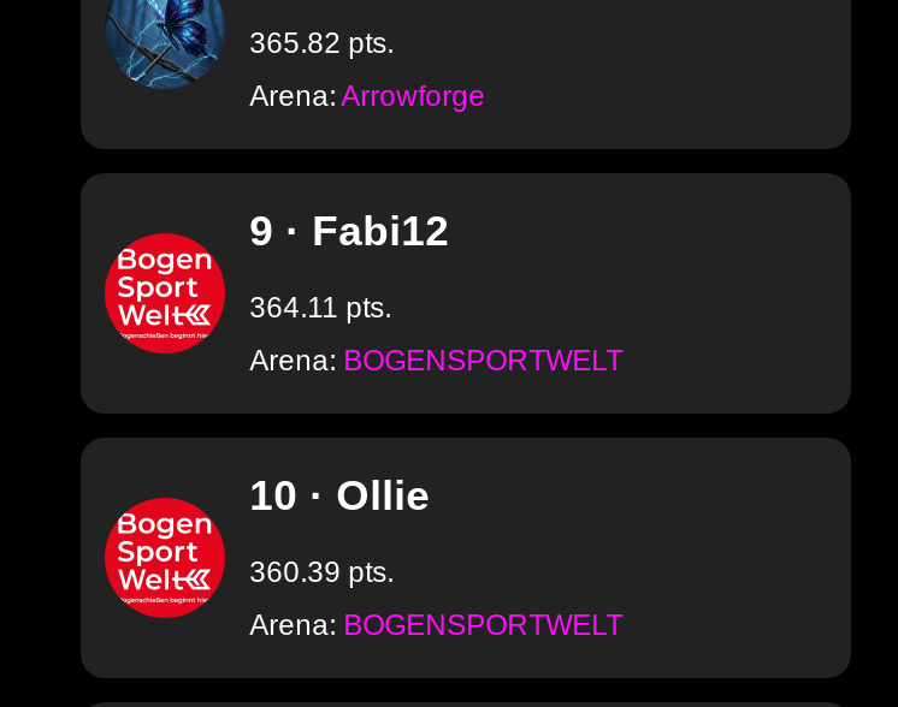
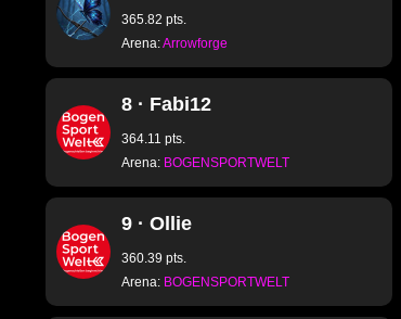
[249,206,449,254] 9 · Fabi12 -> [121,93,211,115] 8 · Fabi12
[249,471,430,519] 10 · Ollie -> [121,212,192,234] 9 · Ollie

